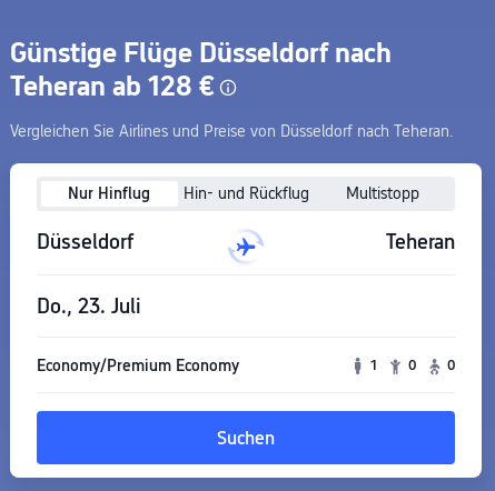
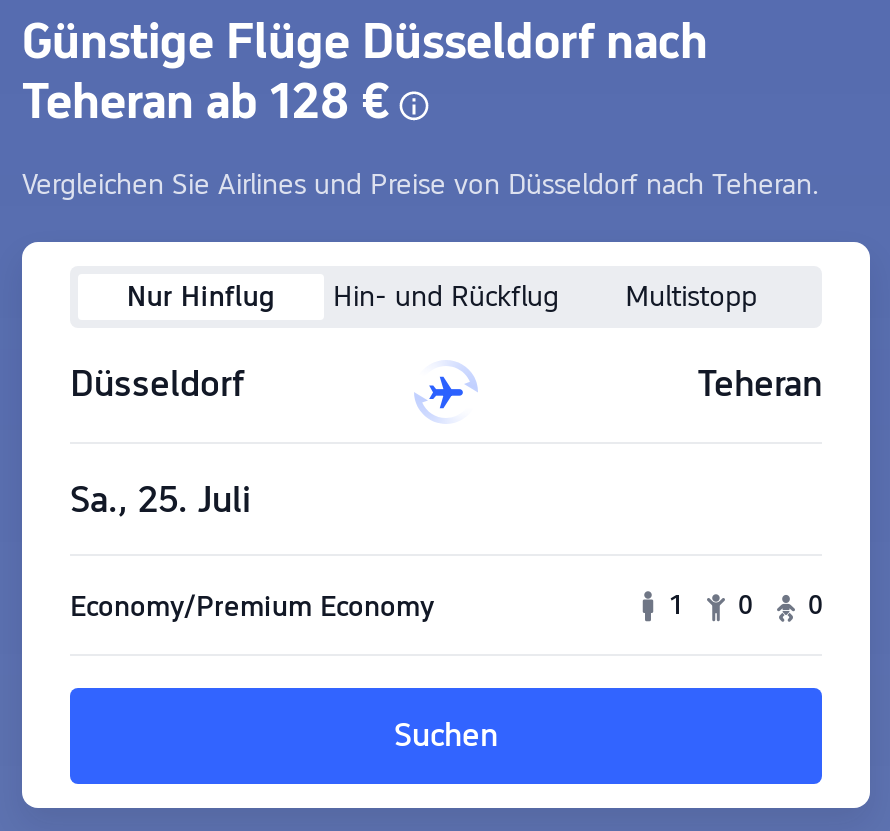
[37,295,141,318] Do., 23. Juli -> [70,478,252,520] Sa., 25. Juli

